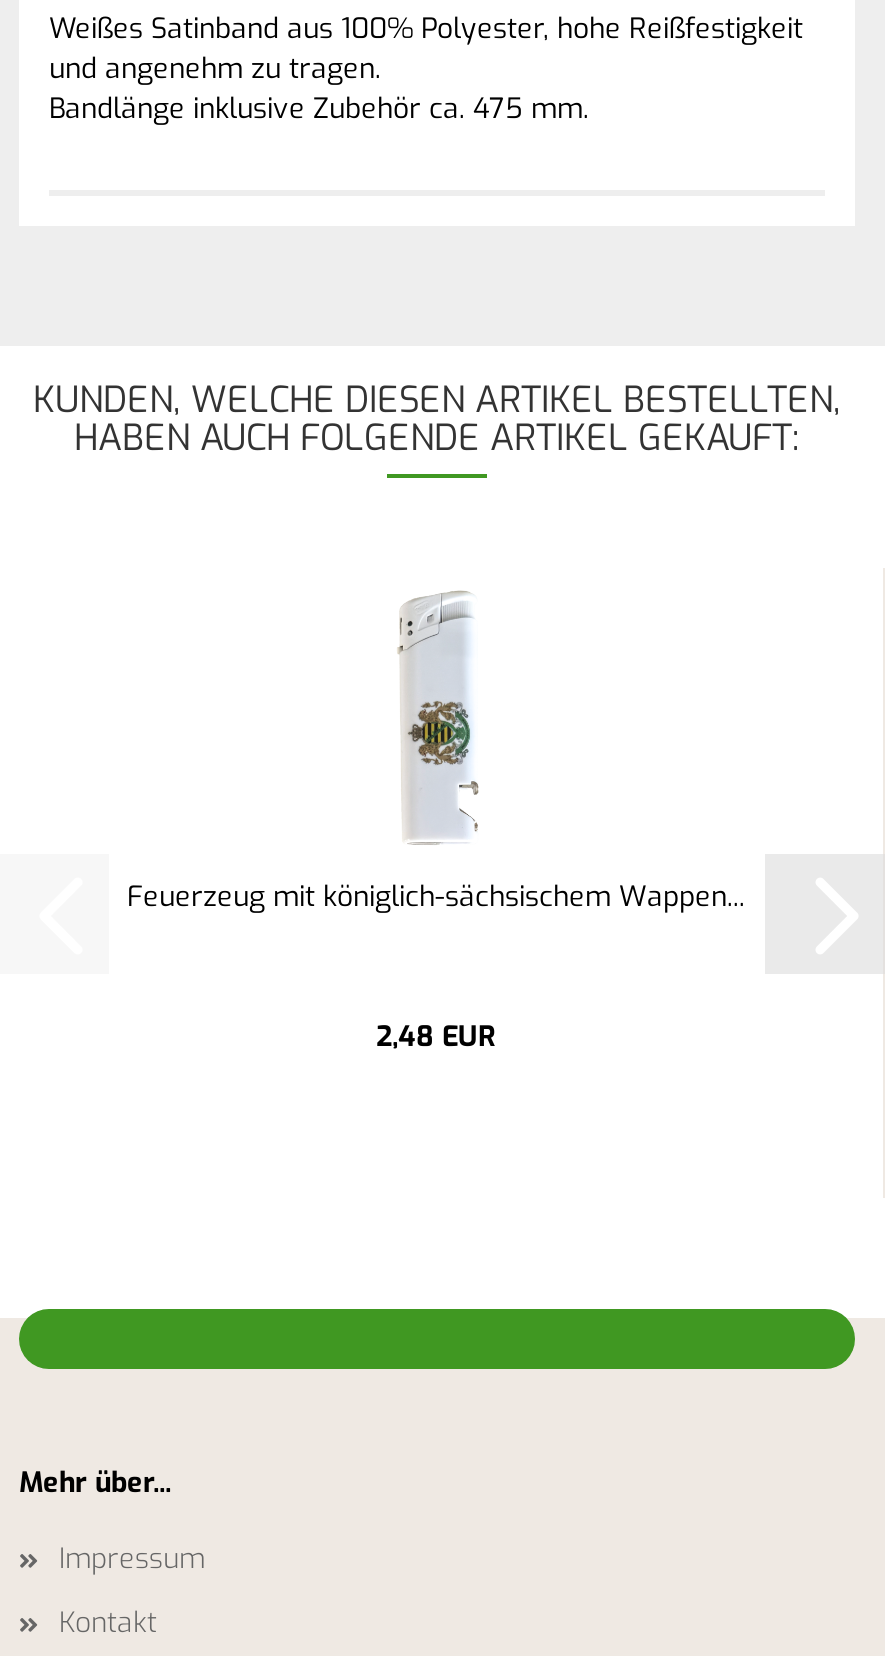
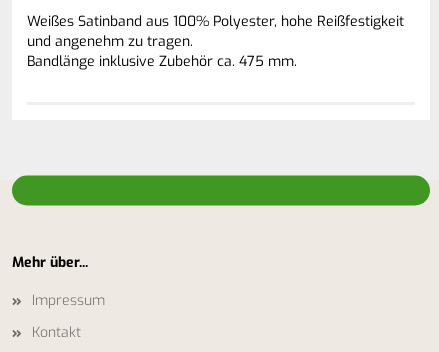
[33,376,841,462] KUNDEN, WELCHE DIESEN ARTIKEL BESTELLTEN, | HABEN AUCH FOLGENDE ARTIKEL GEKAUFT: -> none
[127,594,745,916] [image] | Feuerzeug mit königlich-sächsischem Wappen... -> none
[376,1018,496,1056] 2,48 EUR -> none

